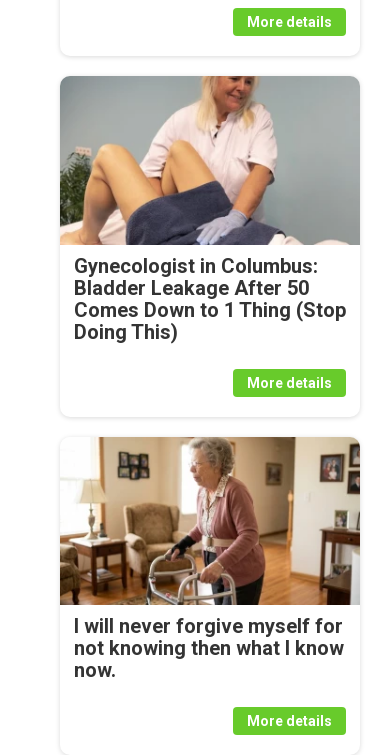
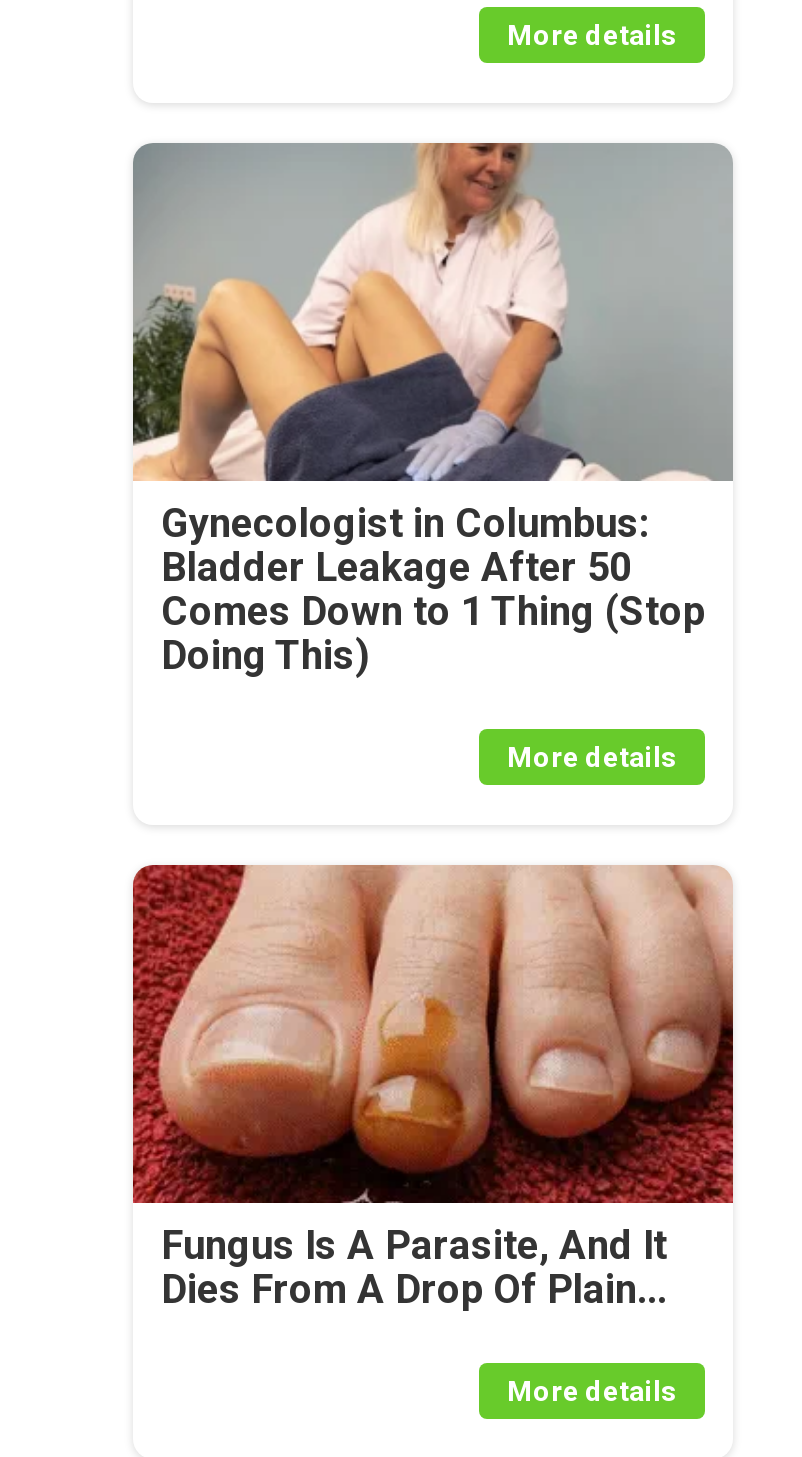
[59,436,361,682] [image] | I will never forgive myself for | not knowing then what I know | now. -> [131,863,735,1311] [image] | Fungus Is A Parasite, And It | Dies From A Drop Of Plain...

